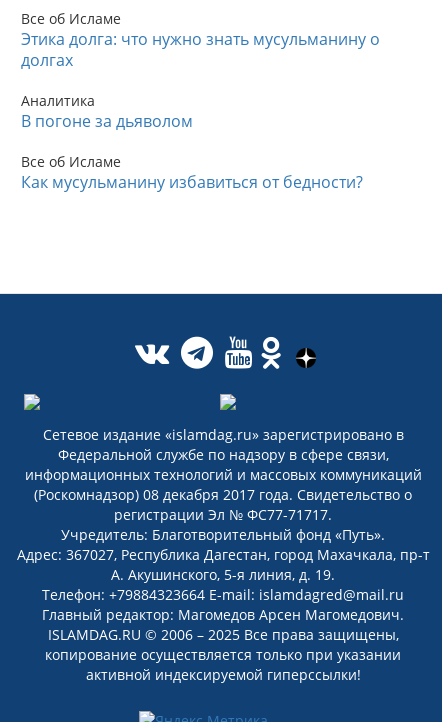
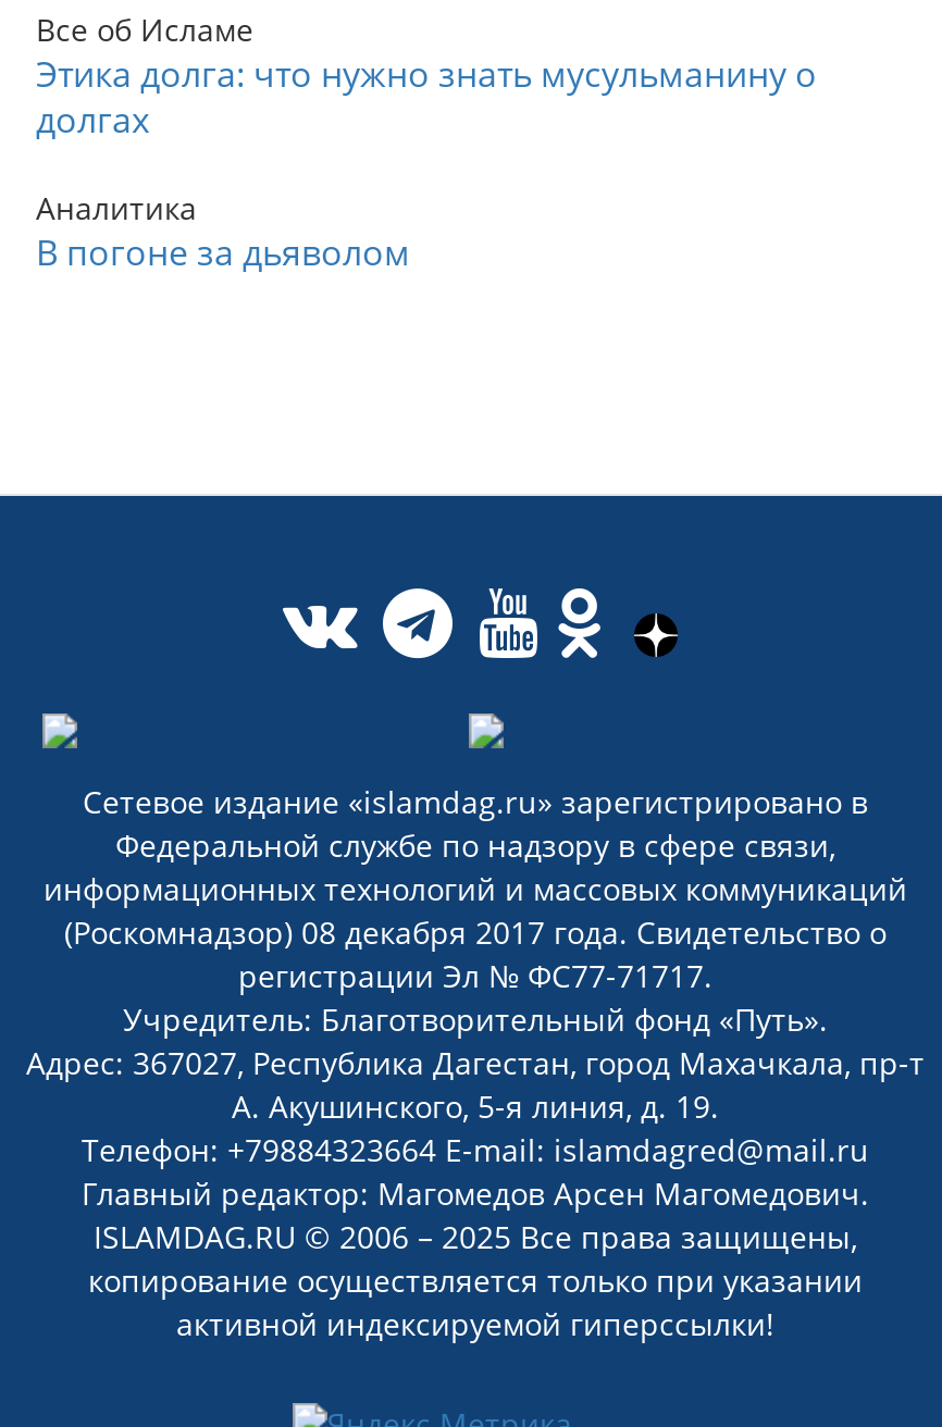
[21,152,363,193] Все об Исламе | Как мусульманину избавиться от бедности? -> none

